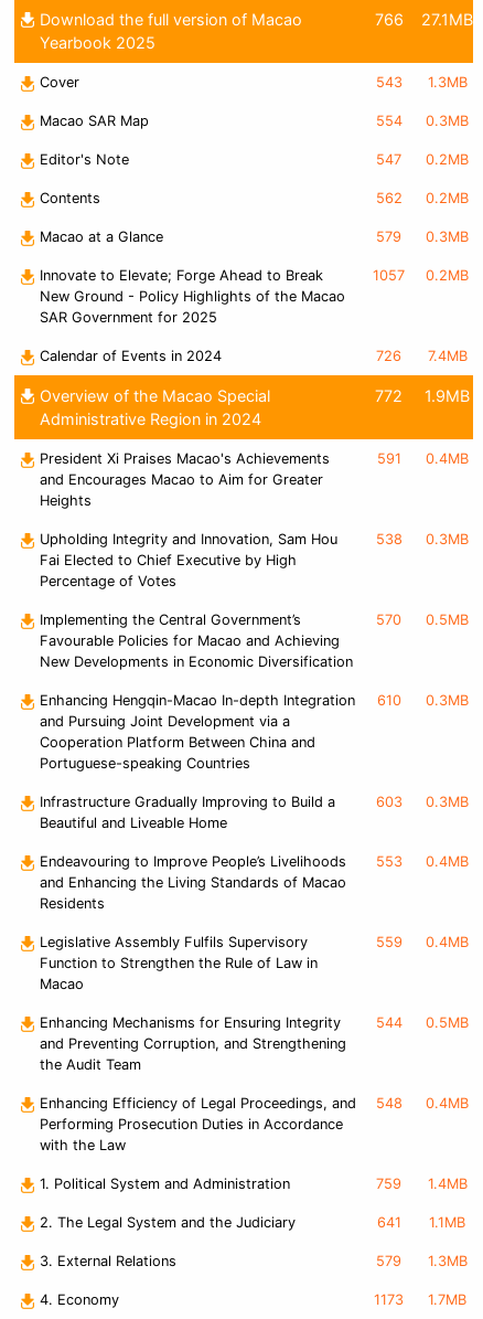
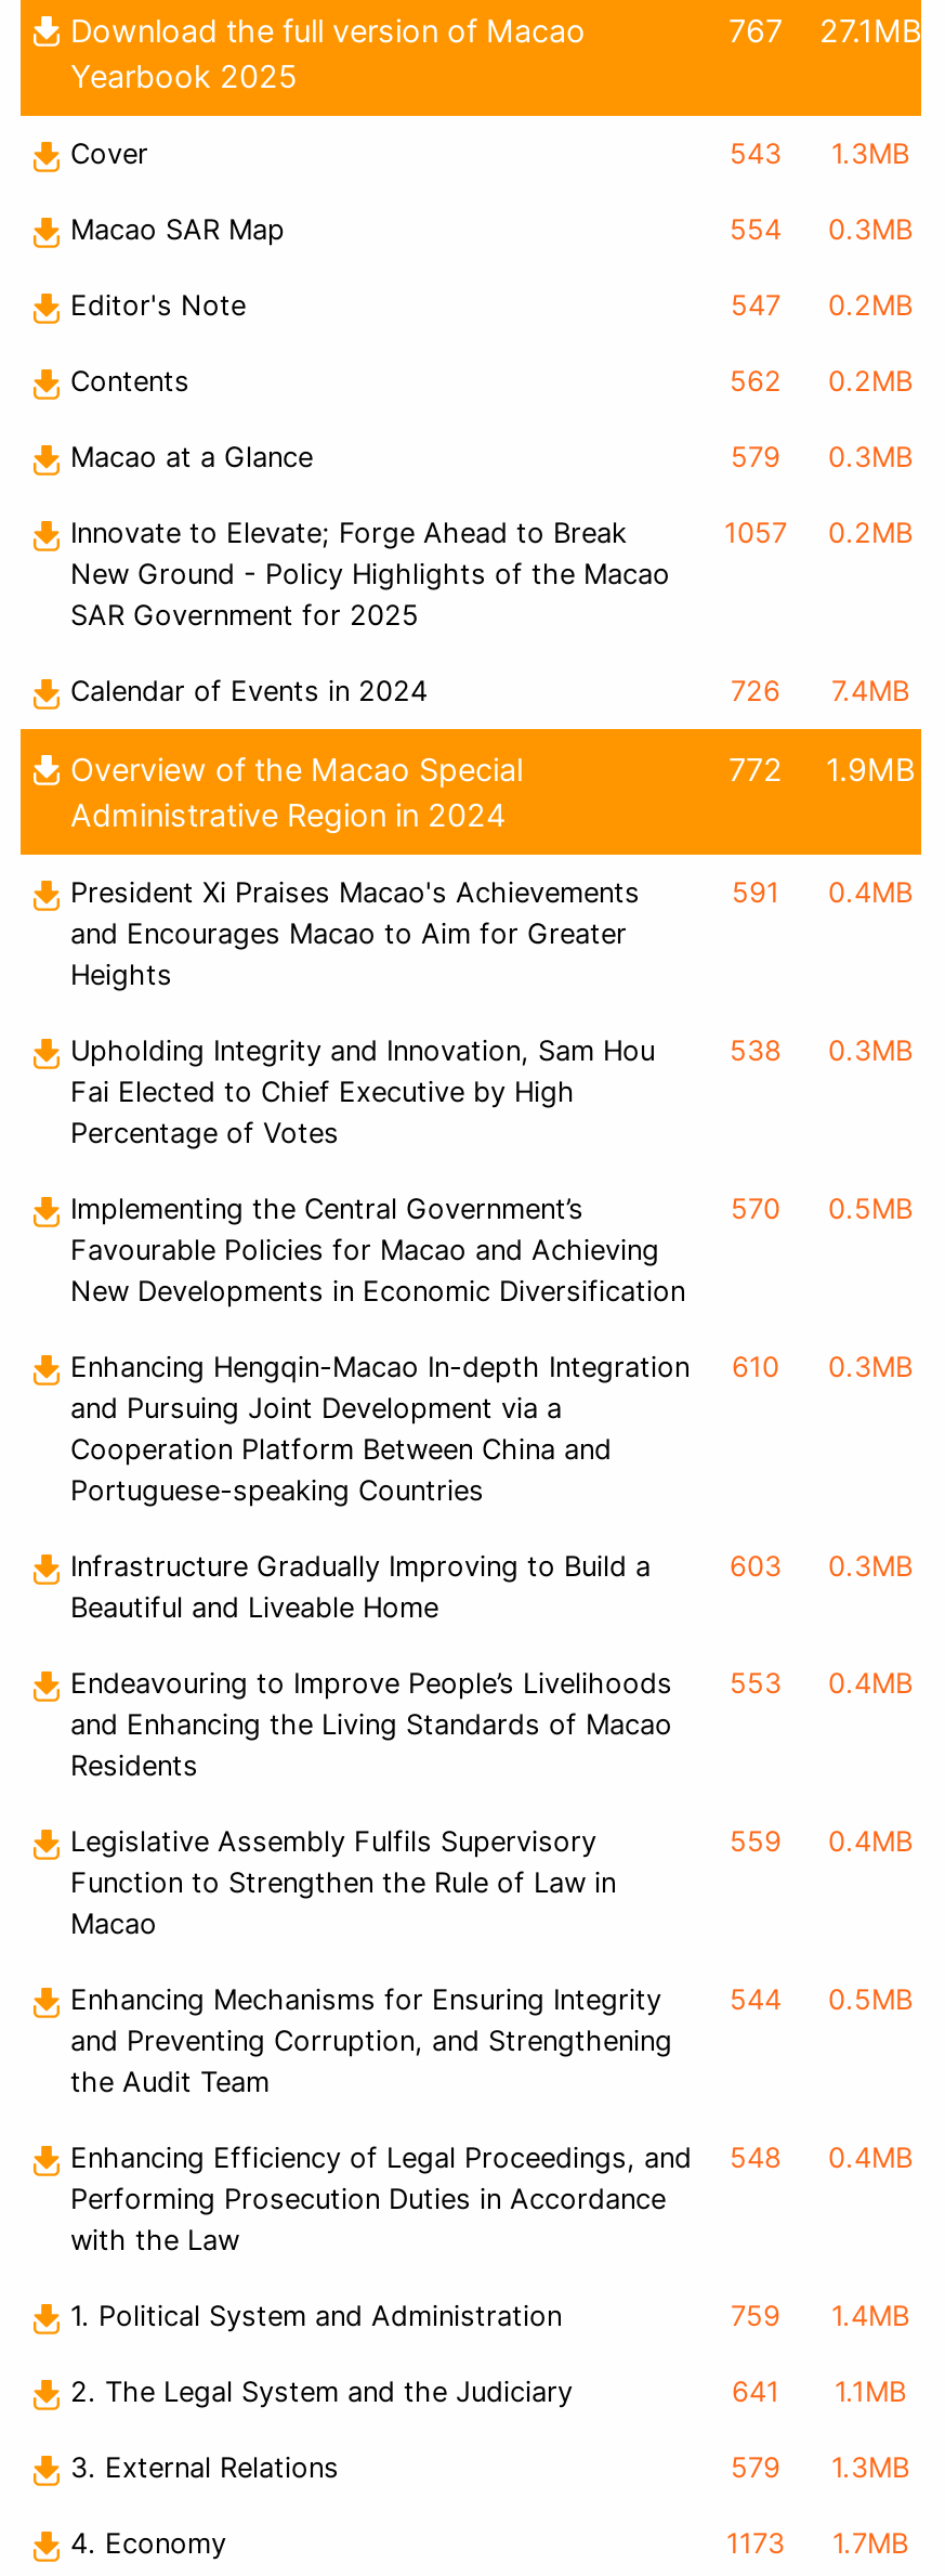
[374,10,473,29] 766 27.1MB -> [729,12,921,49] 767 27.1MB

